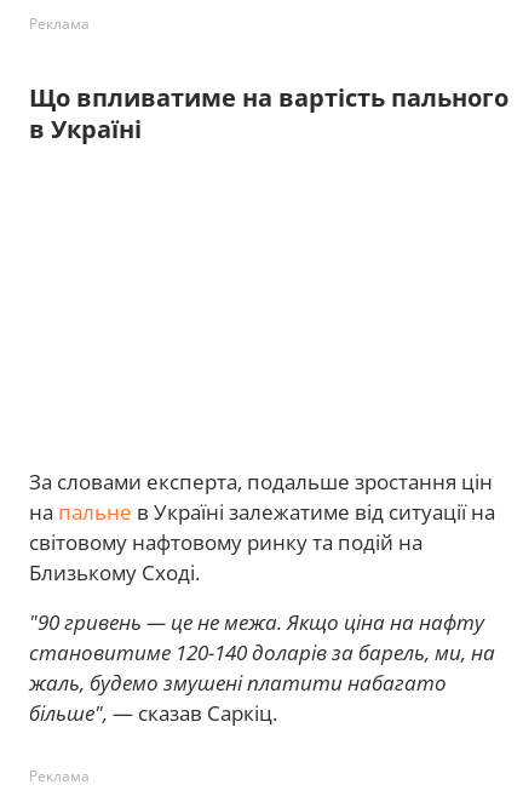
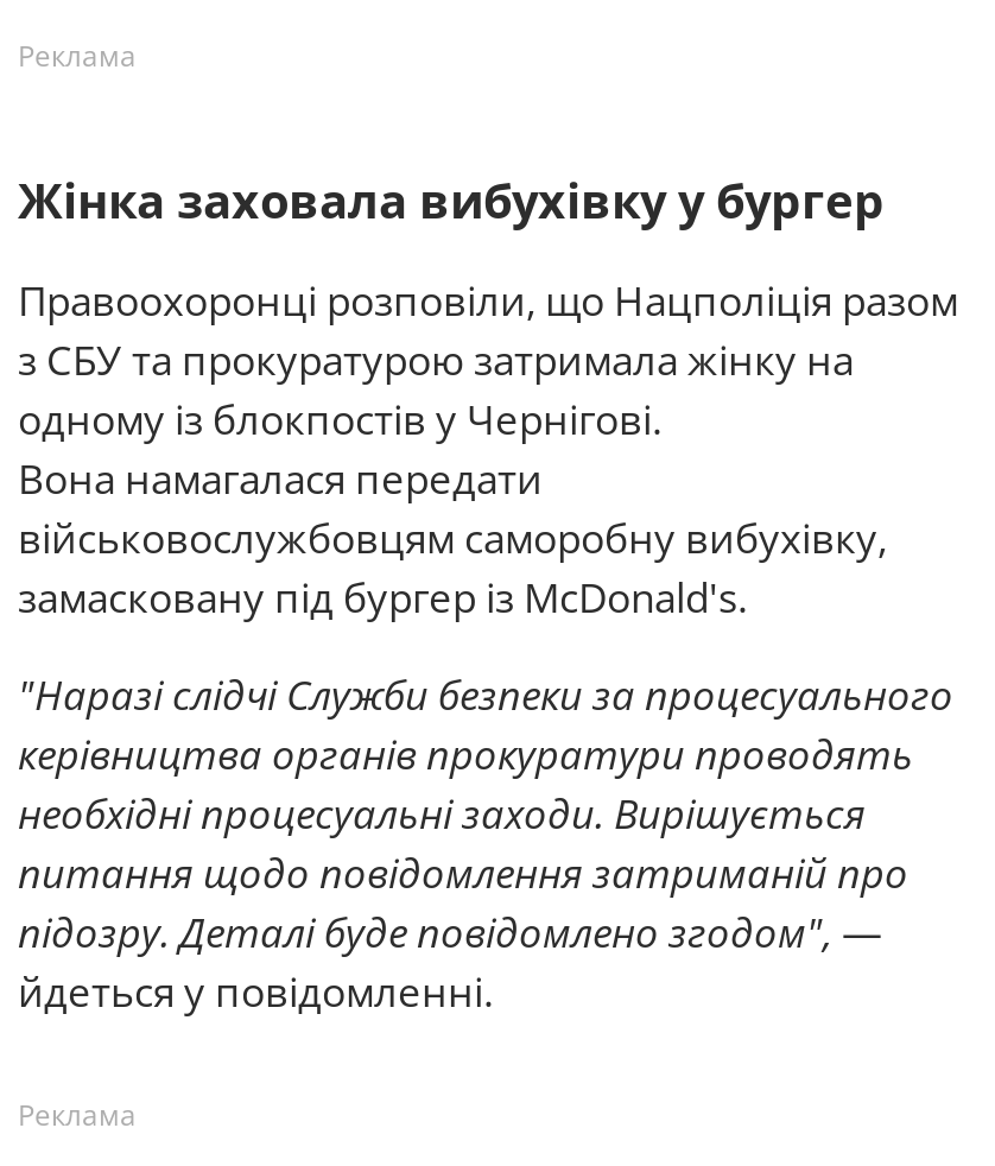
[29,81,508,146] Що впливатиме на вартість пального | в Україні -> [18,169,885,233] Жінка заховала вибухівку у бургер
[29,468,495,587] За словами експерта, подальше зростання цін | на пальне в Україні залежатиме від ситуації на | світовому нафтовому ринку та подій на | Близькому Сході. -> [18,274,958,625] Правоохоронці розповіли, що Нацполіція разом | з СБУ та прокуратурою затримала жінку на | одному із блокпостів у Чернігові. | Вона намагалася передати | військовослужбовцям саморобну вибухівку, | замасковану під бургер із McDonald's.
[29,608,495,727] "90 гривень — це не межа. Якщо ціна на нафту | становитиме 120-140 доларів за барель, ми, на | жаль, будемо змушені платити набагато | більше", — сказав Саркіц. -> [18,668,953,1019] "Наразі слідчі Служби безпеки за процесуального | керівництва органів прокуратури проводять | необхідні процесуальні заходи. Вирішується | питання щодо повідомлення затриманій про | підозру. Деталі буде повідомлено згодом", — | йдеться у повідомленні.

